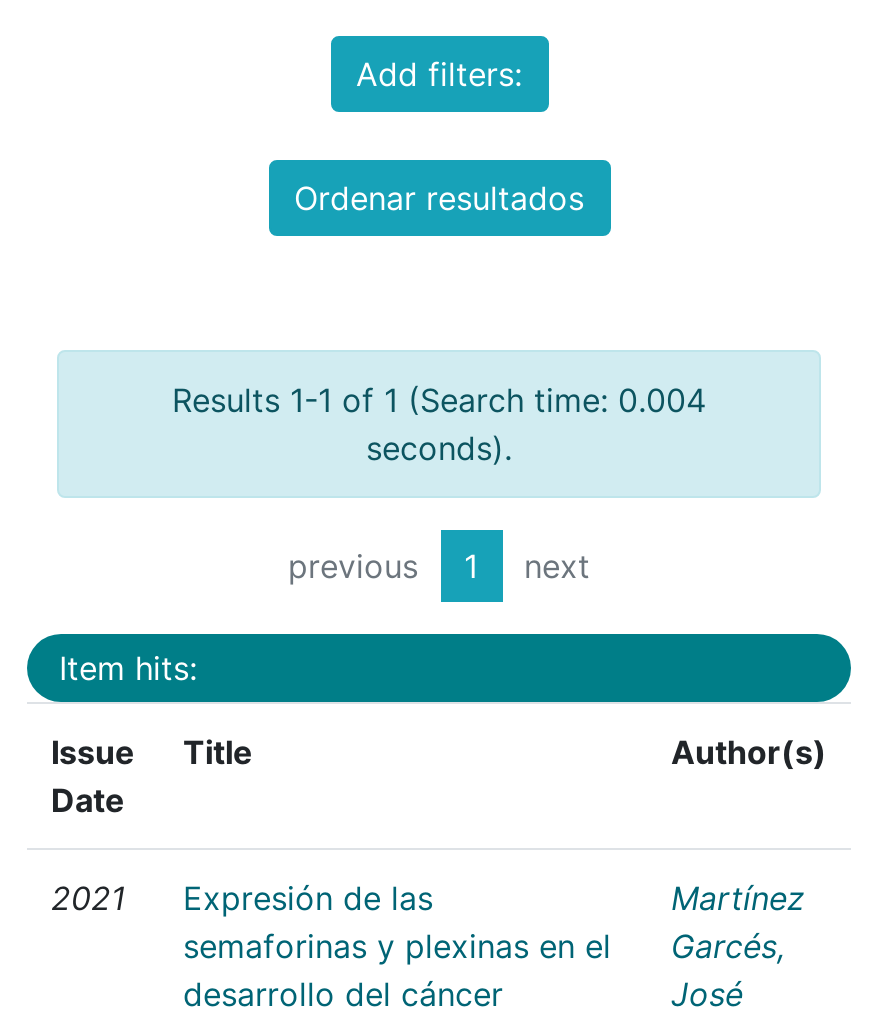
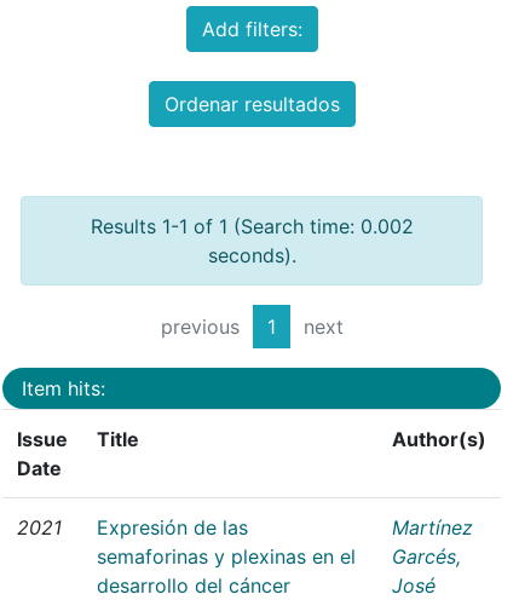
[172,380,706,420] Results 1-1 of 1 (Search time: 0.004 -> [90,214,413,238] Results 1-1 of 1 (Search time: 0.002

